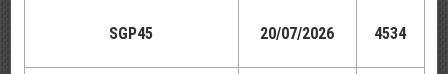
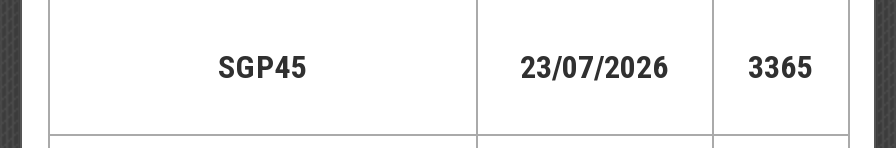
[260,24,334,43] 20/07/2026 -> [520,49,668,87] 23/07/2026
[374,24,406,43] 4534 -> [748,49,812,87] 3365

